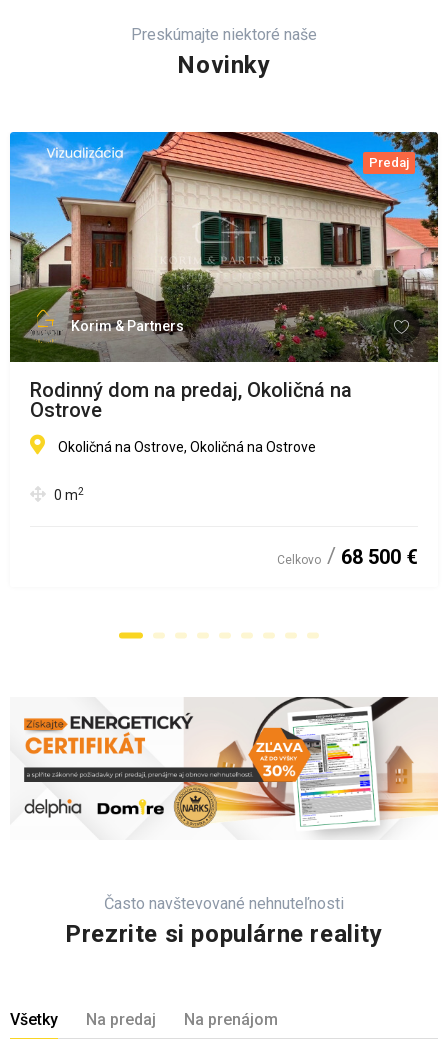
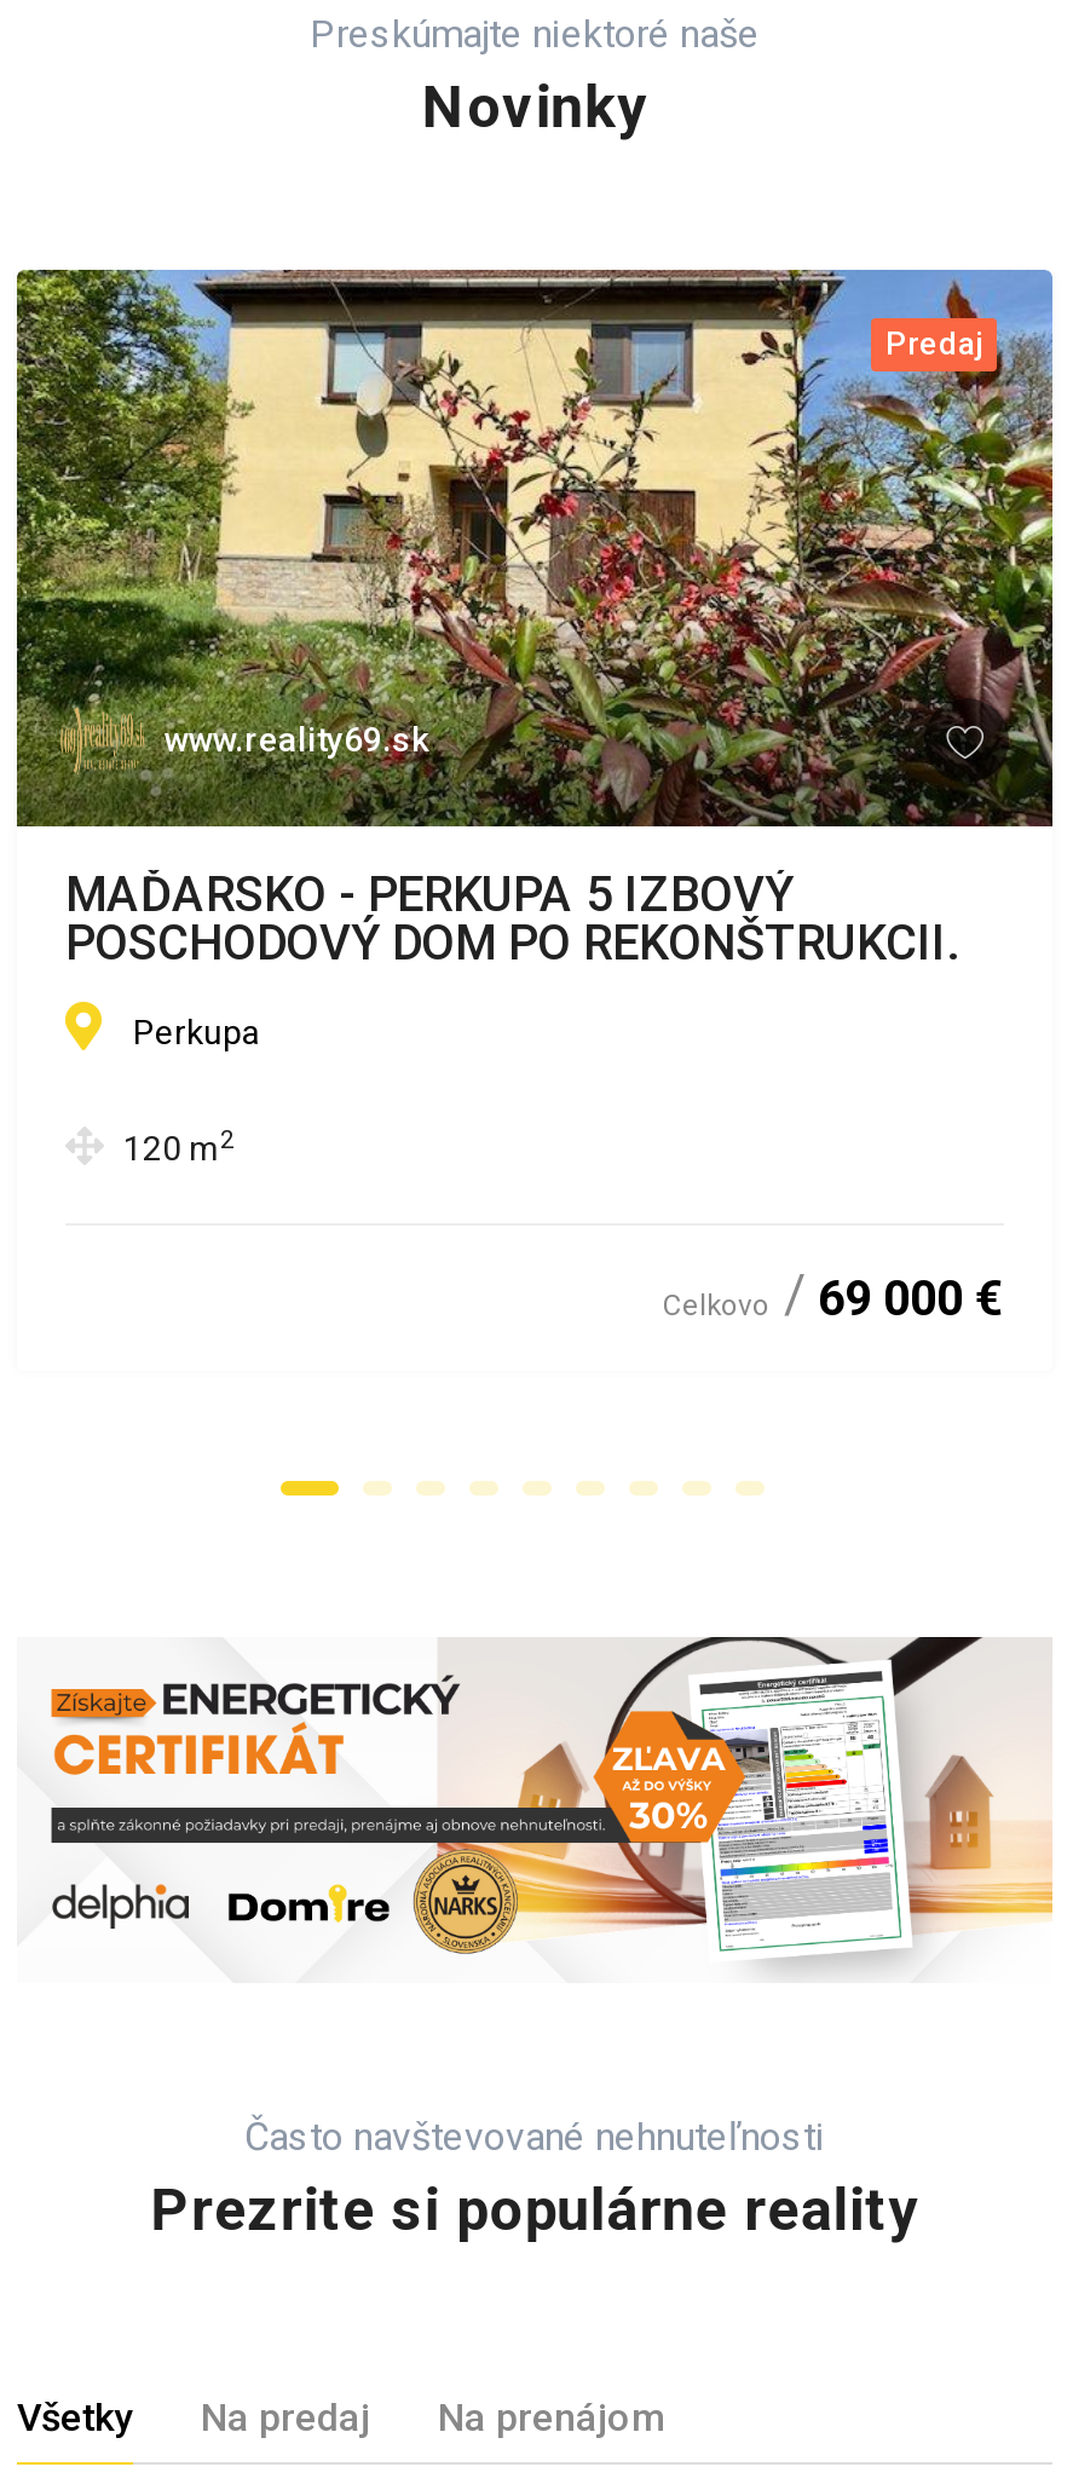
[9,131,439,362] [image] | Korim & Partners -> [15,267,1055,829] [image] | www.reality69.sk
[30,378,352,422] Rodinný dom na predaj, Okoličná na | Ostrove -> [65,865,958,972] MAĎARSKO - PERKUPA 5 IZBOVÝ | POSCHODOVÝ DOM PO REKONŠTRUKCII.
[58,439,316,455] Okoličná na Ostrove, Okoličná na Ostrove -> [133,1013,261,1051] Perkupa
[54,485,84,503] 0 m2 -> [123,1124,235,1168] 120 m2
[277,545,418,569] Celkovo 68 500 € -> [663,1269,1004,1327] Celkovo 69 000 €

